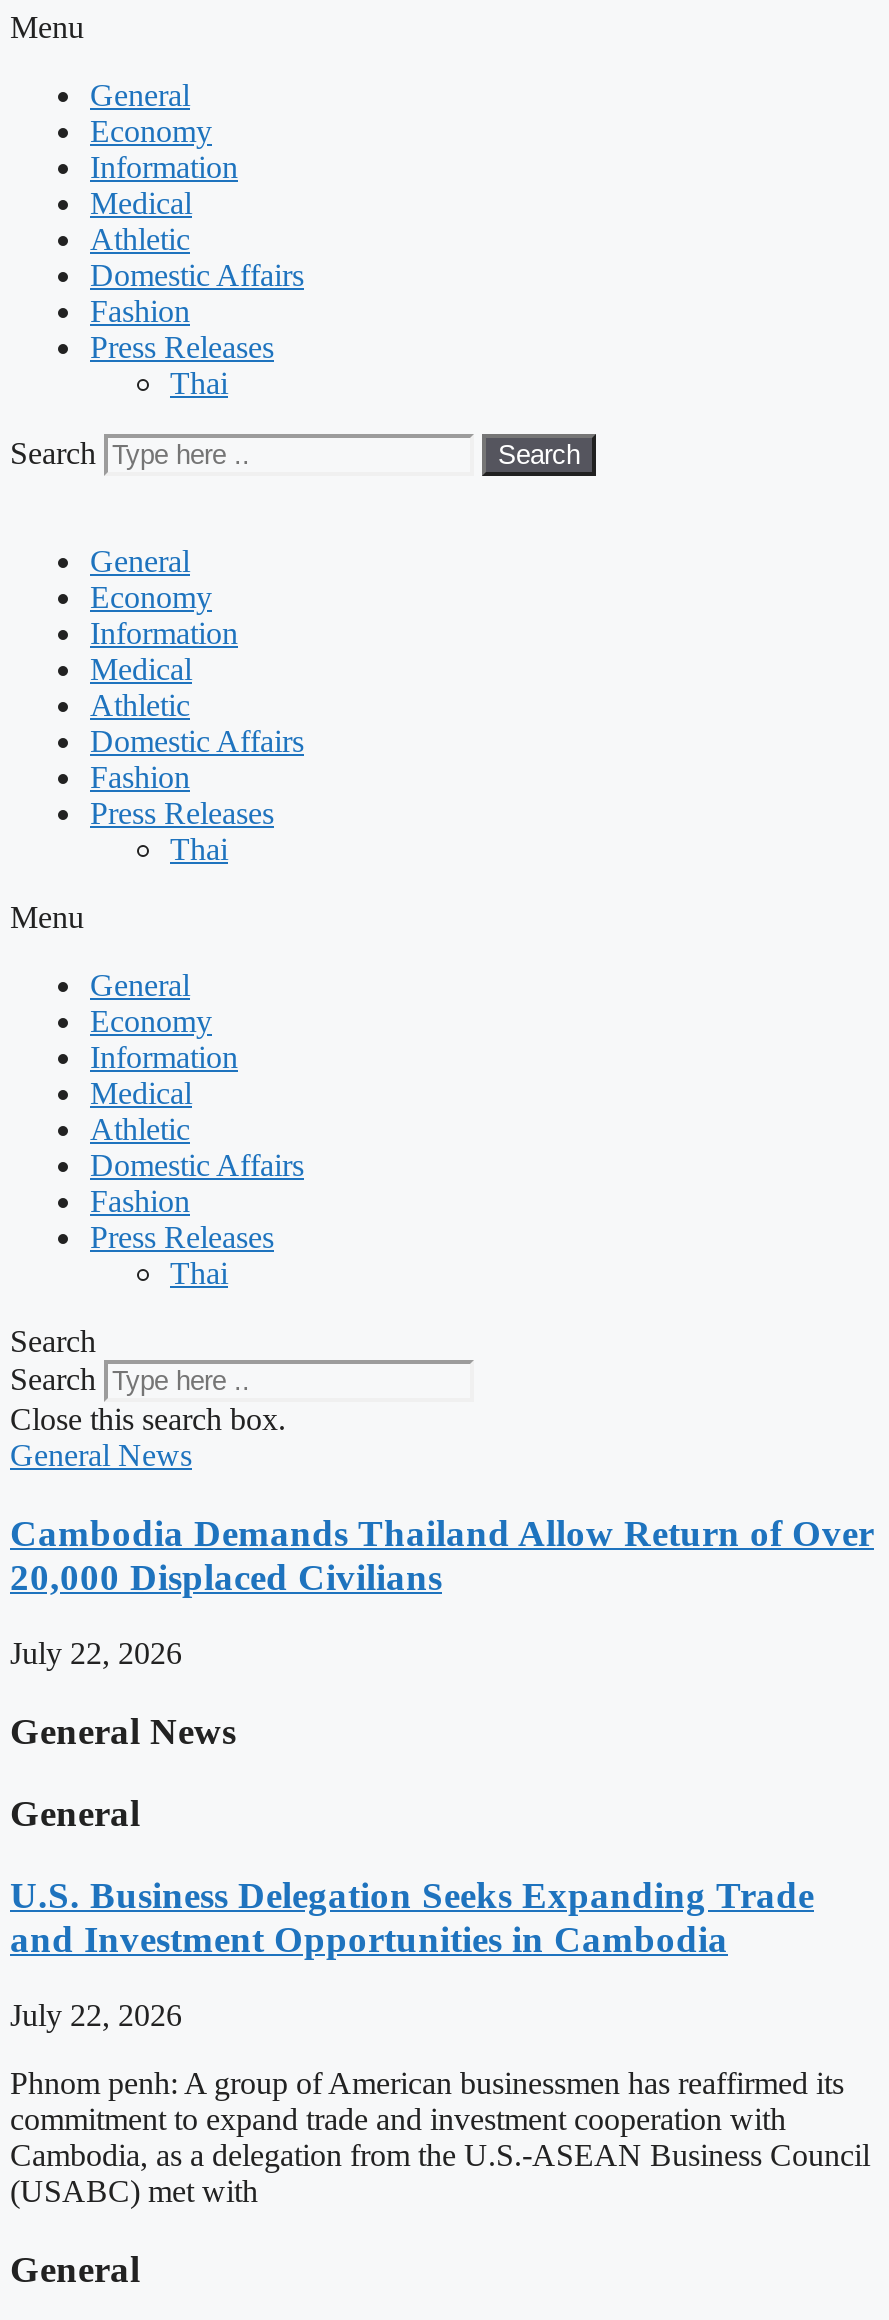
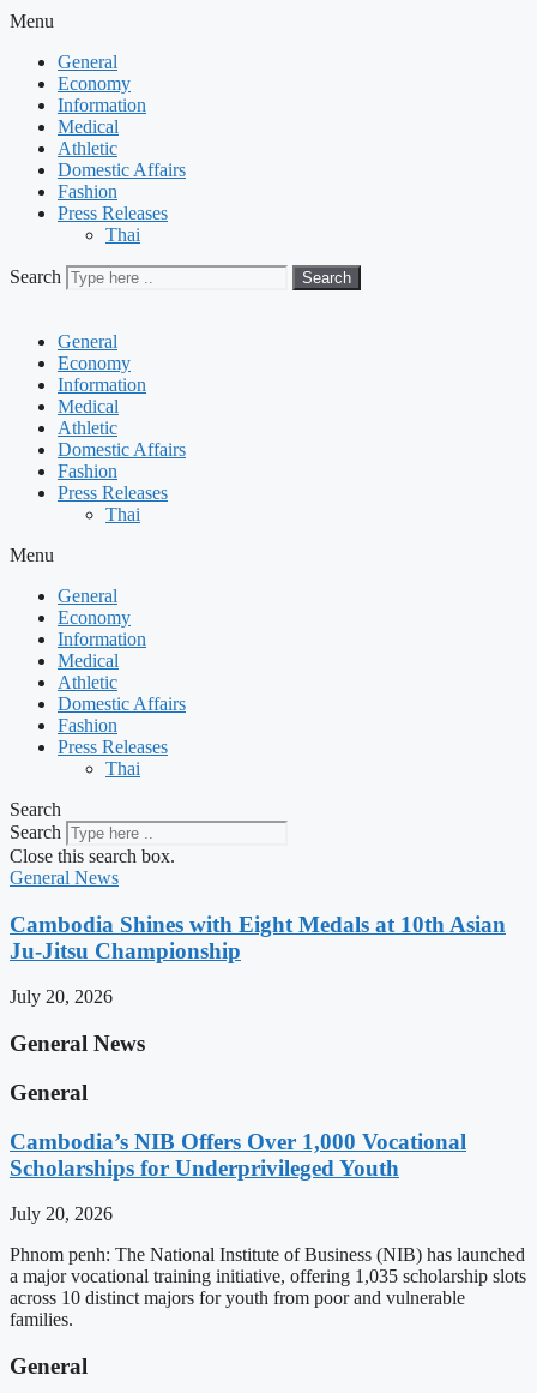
[10,1511,874,1597] Cambodia Demands Thailand Allow Return of Over | 20,000 Displaced Civilians -> [10,912,506,963] Cambodia Shines with Eight Medals at 10th Asian | Ju-Jitsu Championship
[10,1637,182,1671] July 22, 2026 -> [10,987,113,1007] July 20, 2026
[10,1873,814,1959] U.S. Business Delegation Seeks Expanding Trade | and Investment Opportunities in Cambodia -> [10,1129,466,1180] Cambodia’s NIB Offers Over 1,000 Vocational | Scholarships for Underprivileged Youth
[10,1999,182,2033] July 22, 2026 -> [10,1204,113,1224] July 20, 2026
[10,2067,870,2209] Phnom penh: A group of American businessmen has reaffirmed its | commitment to expand trade and investment cooperation with | Cambodia, as a delegation from the U.S.-ASEAN Business Council | (USABC) met with -> [10,1245,526,1330] Phnom penh: The National Institute of Business (NIB) has launched | a major vocational training initiative, offering 1,035 scholarship slots | across 10 distinct majors for youth from poor and vulnerable | families.

